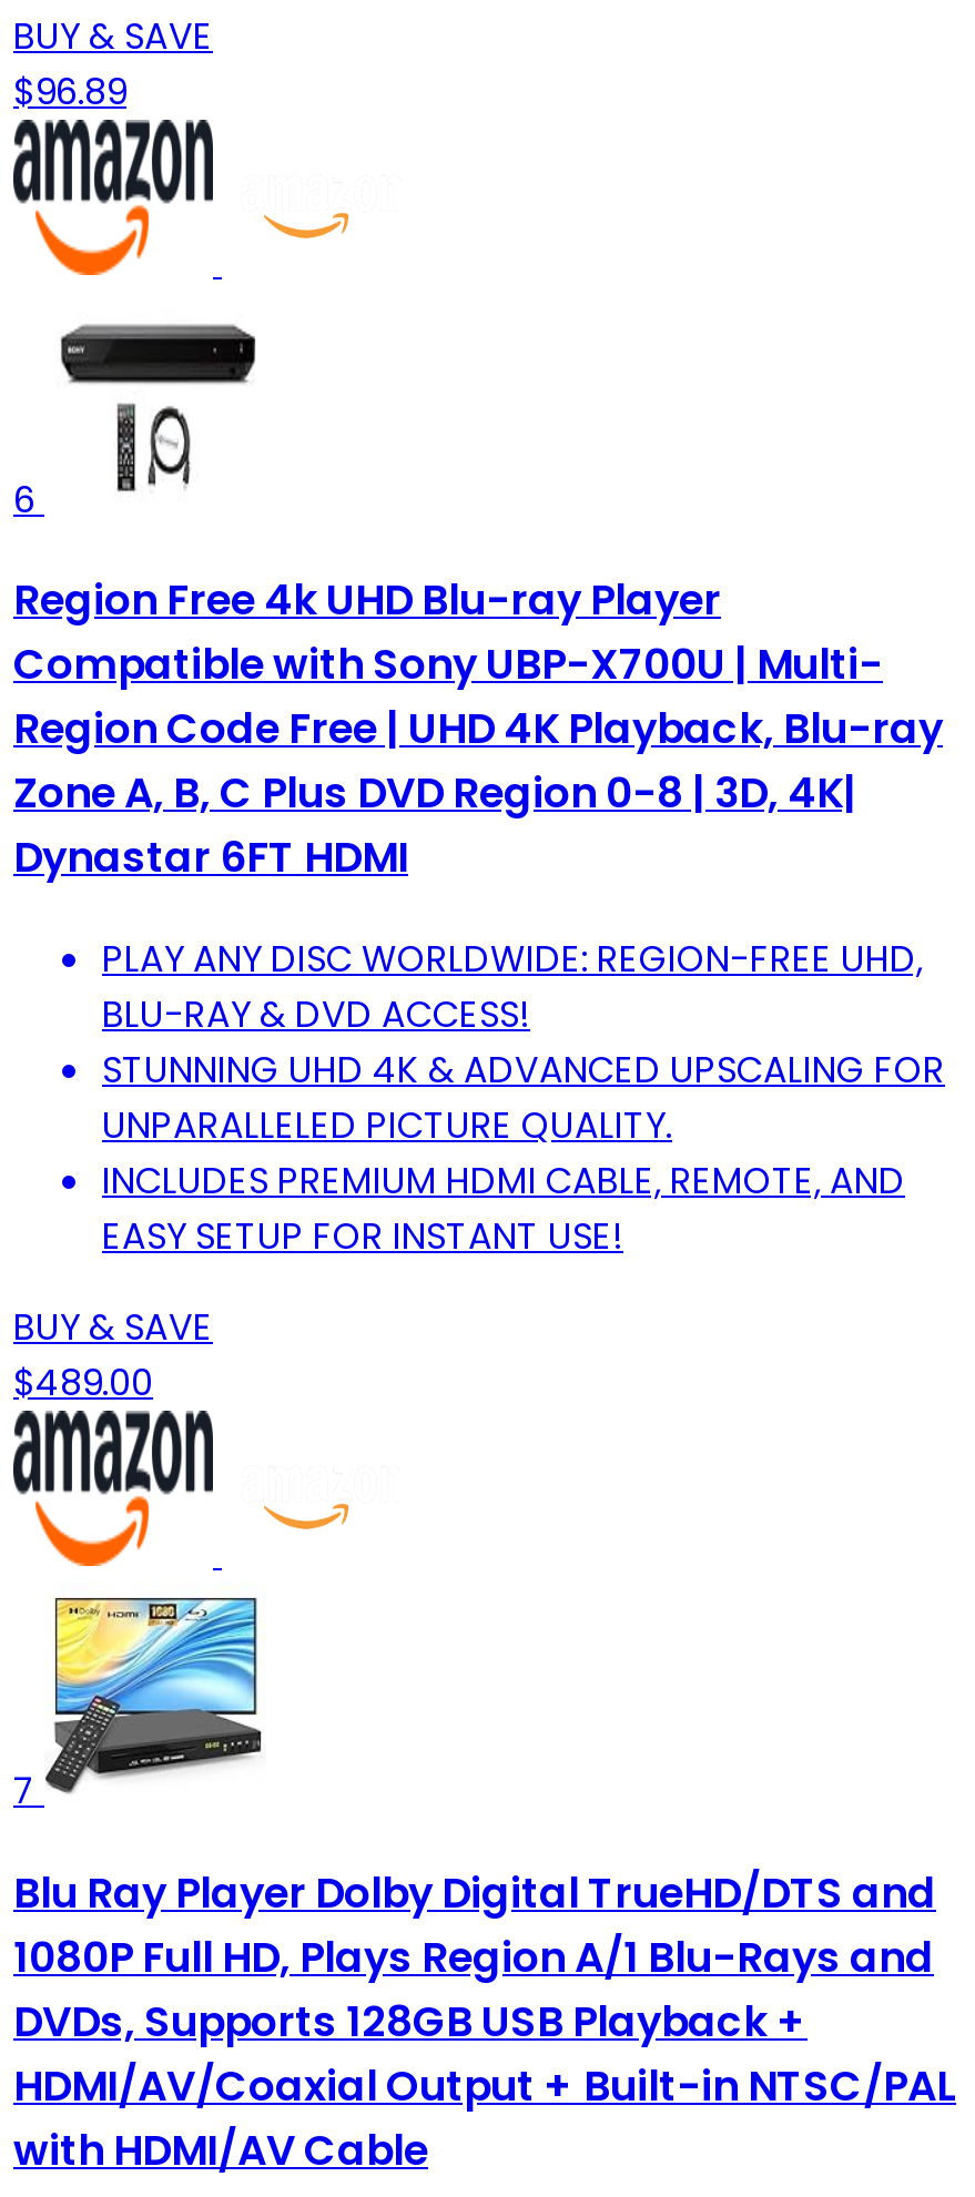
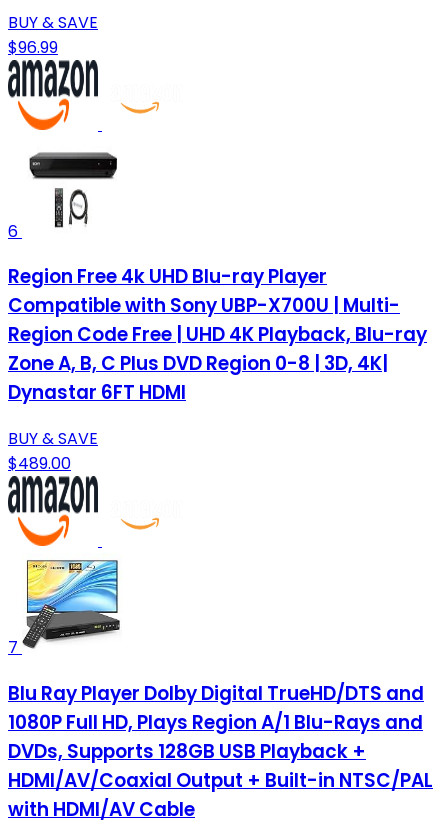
[13,65,126,116] $96.89 -> [8,35,58,58] $96.99
[102,934,945,1262] PLAY ANY DISC WORLDWIDE: REGION-FREE UHD, | BLU-RAY & DVD ACCESS! | STUNNING UHD 4K & ADVANCED UPSCALING FOR | UNPARALLELED PICTURE QUALITY. | INCLUDES PREMIUM HDMI CABLE, REMOTE, AND | EASY SETUP FOR INSTANT USE! -> none

